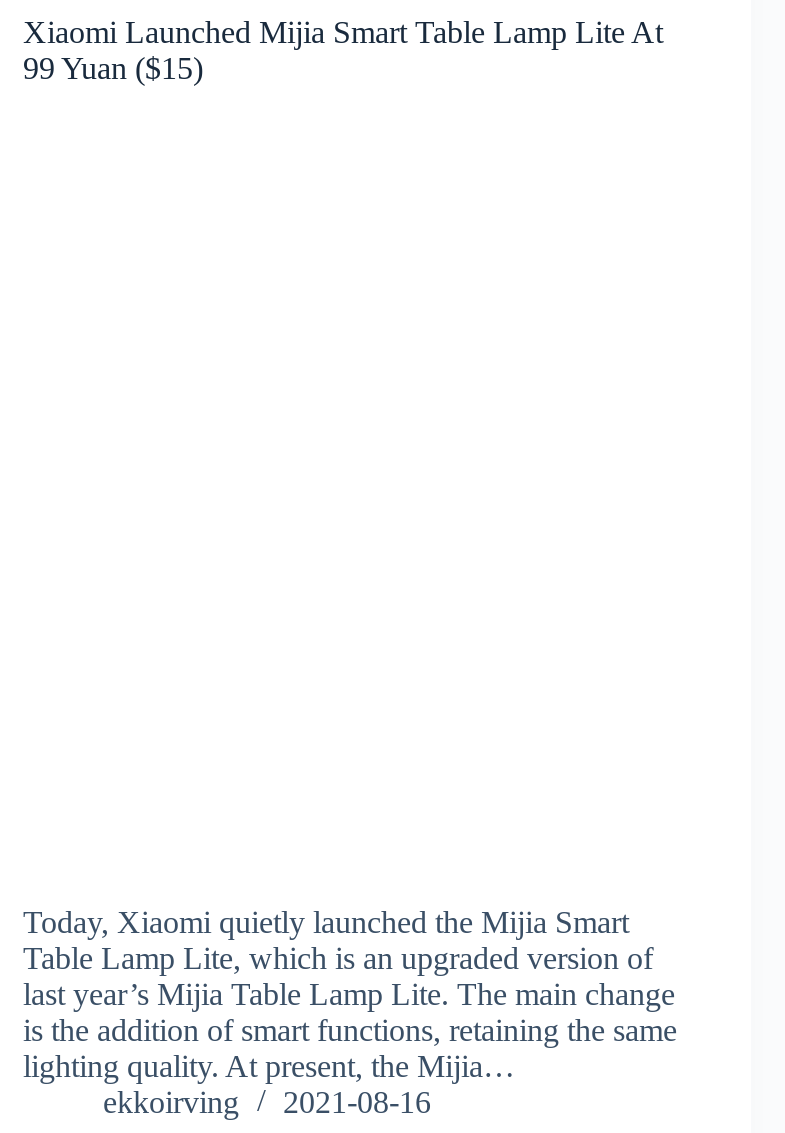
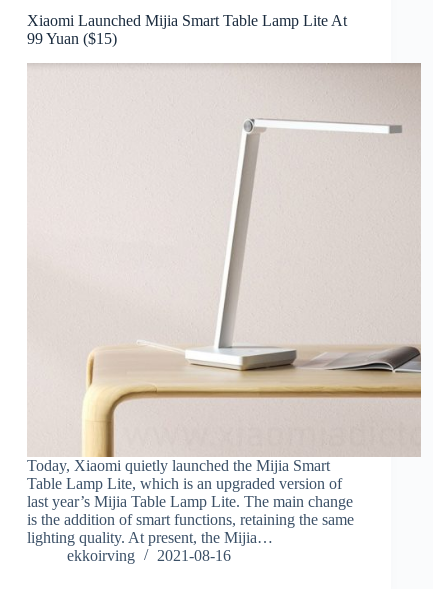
none -> [27,62,422,458] [image]

